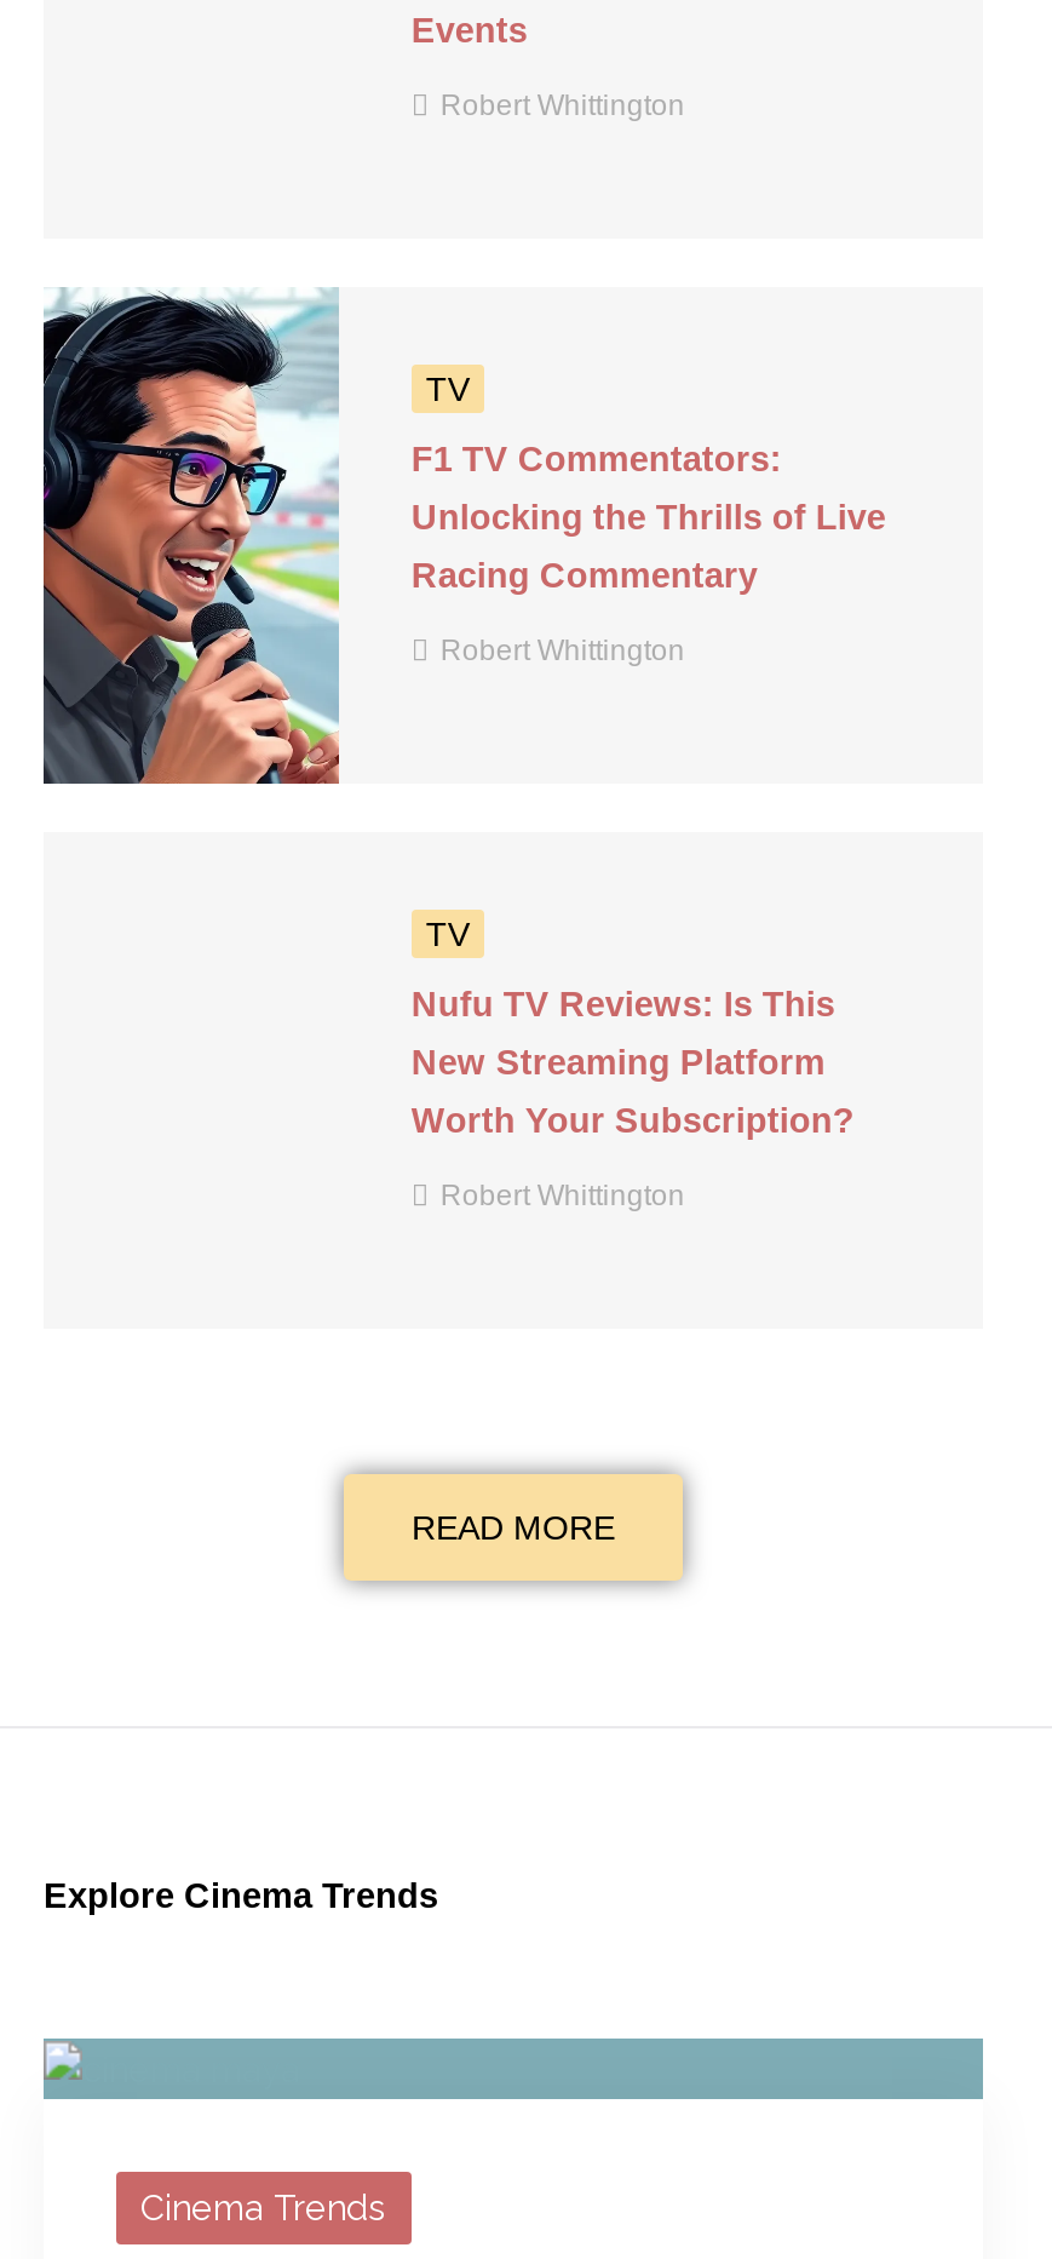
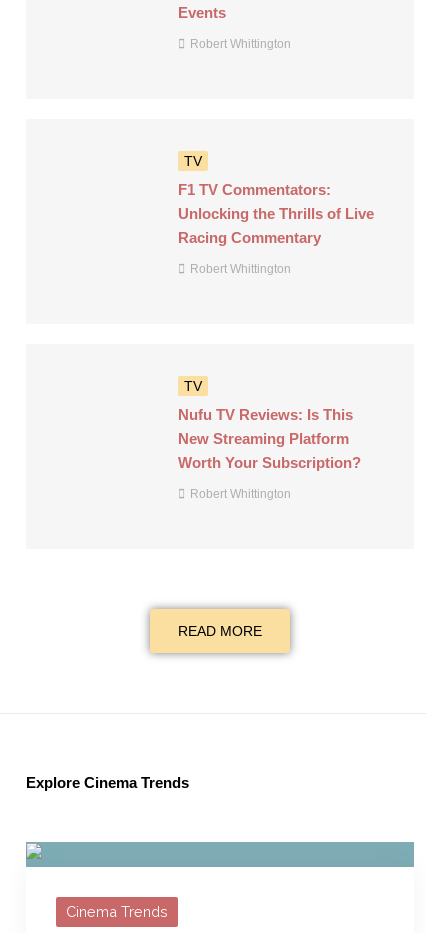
[41,287,341,786] [image] -> none

